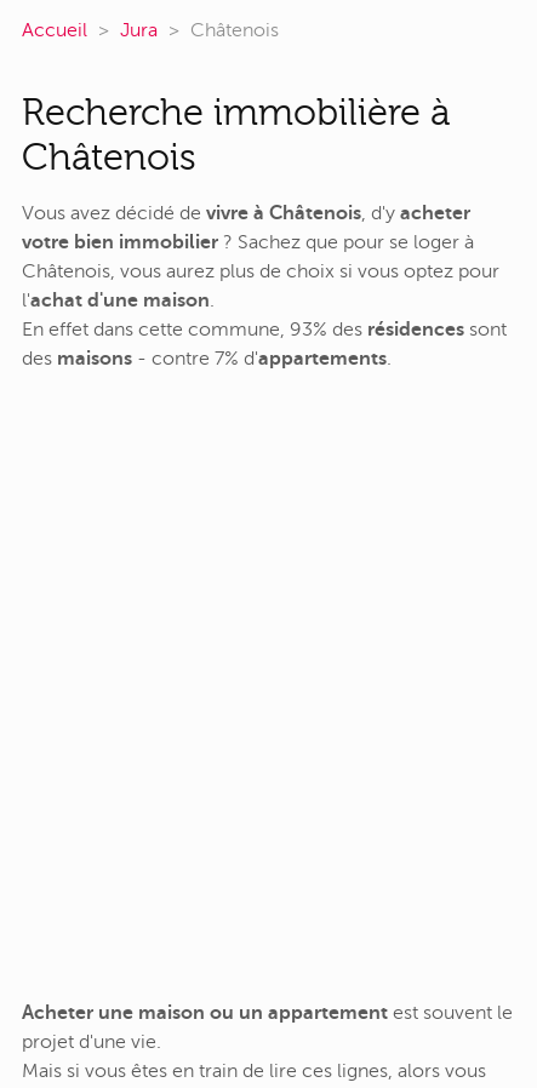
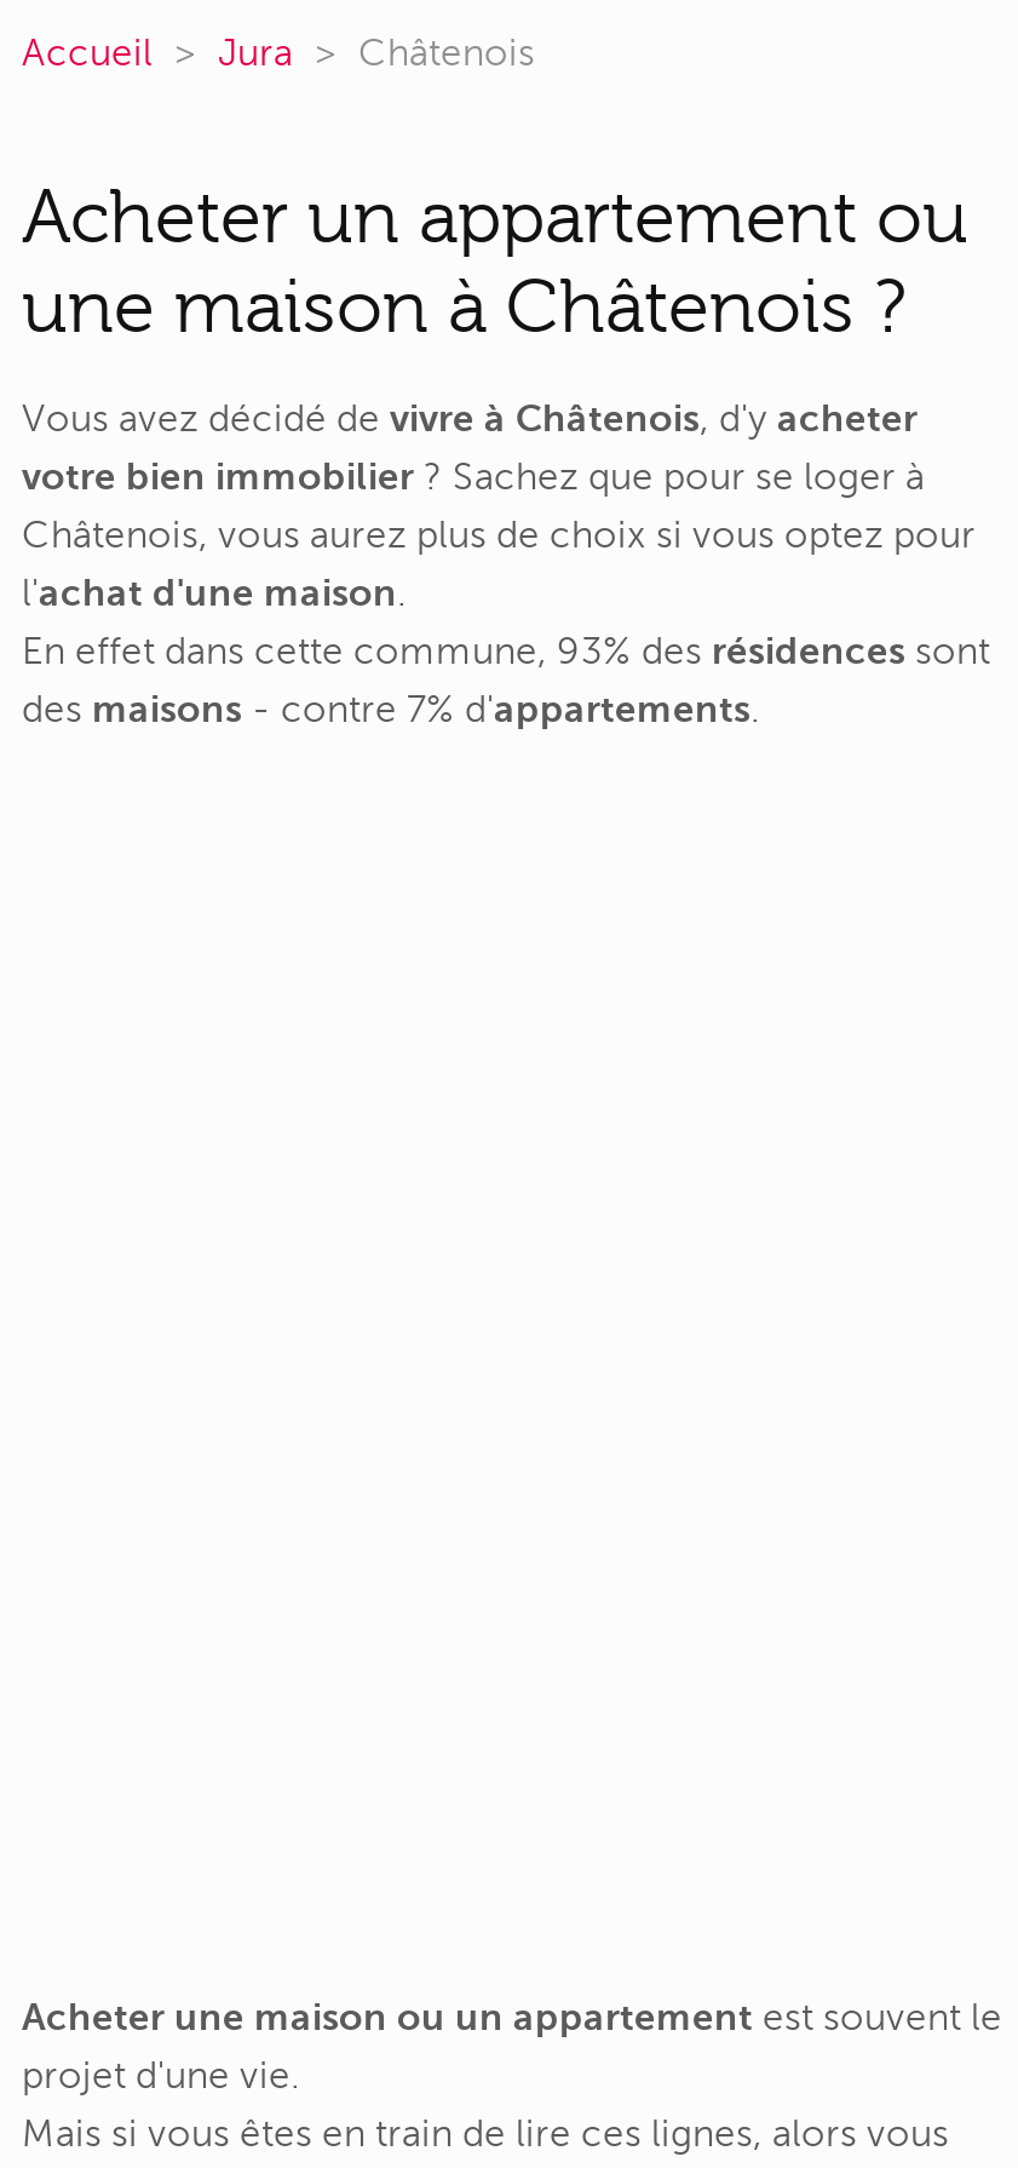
[22,91,450,179] Recherche immobilière à | Châtenois -> [22,175,968,350] Acheter un appartement ou | une maison à Châtenois ?

